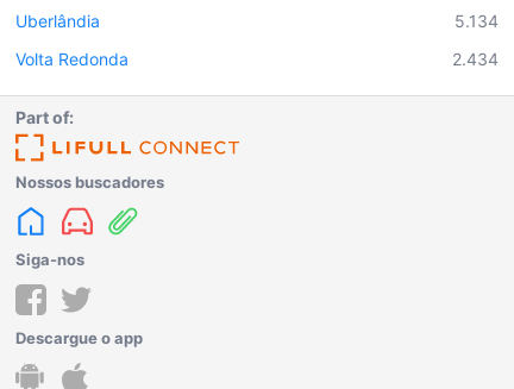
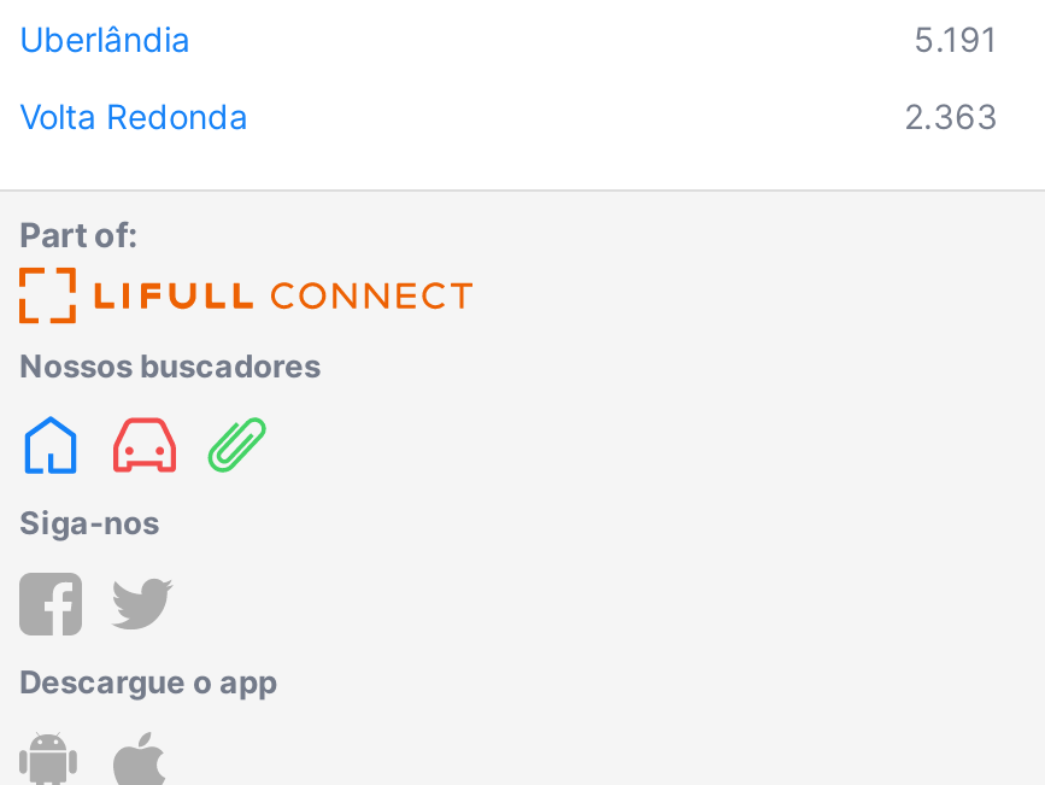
[455,10,499,30] 5.134 -> [914,17,998,58] 5.191
[452,48,499,69] 2.434 -> [904,94,998,135] 2.363

